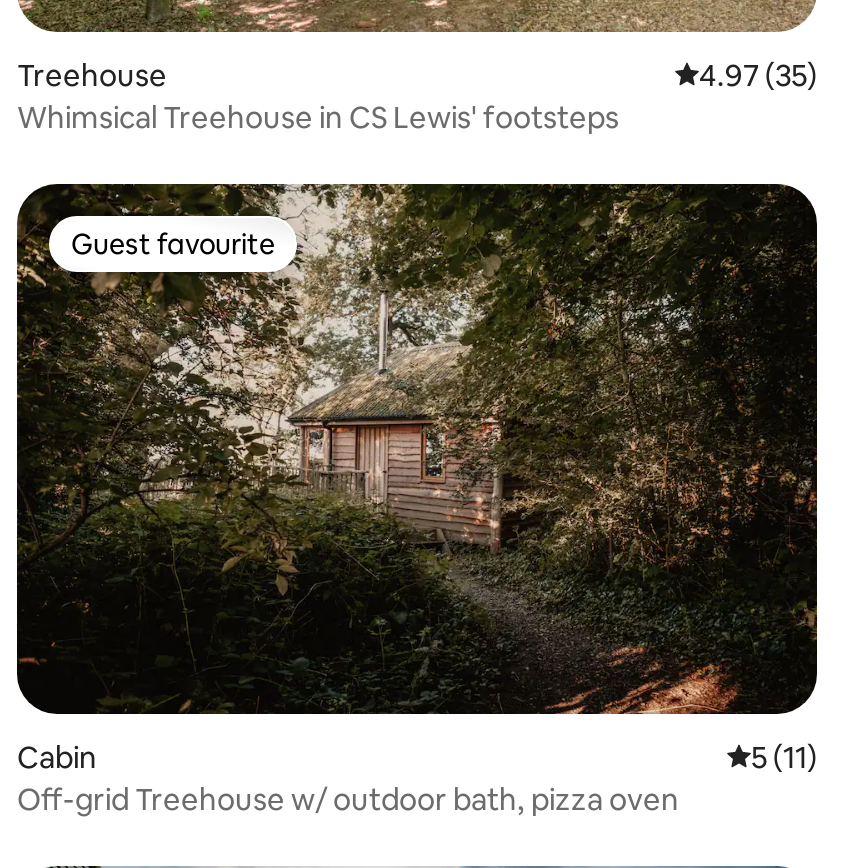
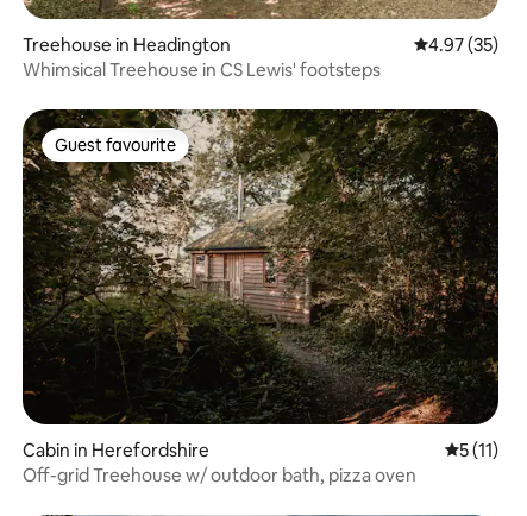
[17,55,167,93] Treehouse -> [23,33,231,56] Treehouse in Headington
[17,737,97,775] Cabin -> [23,438,209,461] Cabin in Herefordshire

